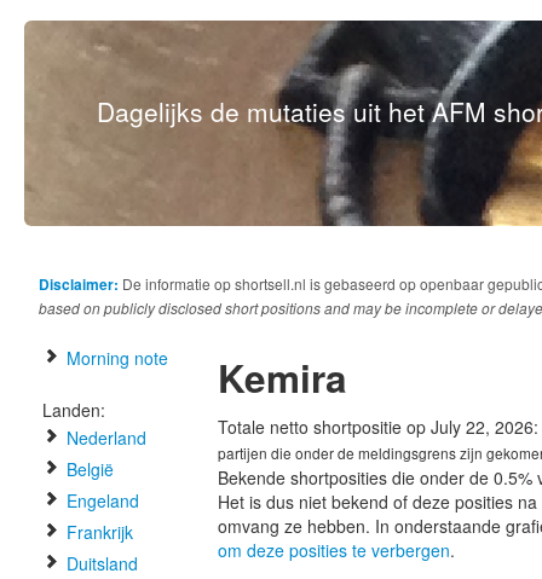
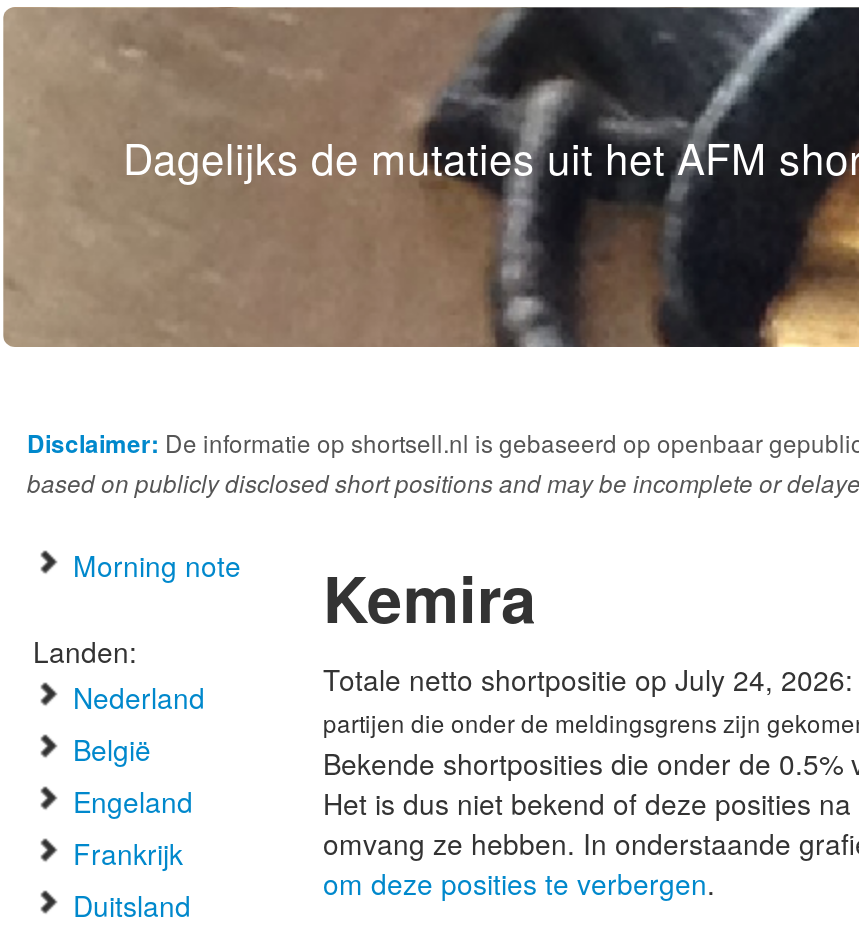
[218,415,542,439] Totale netto shortpositie op July 22, 2026: -> [323,659,859,699] Totale netto shortpositie op July 24, 2026:

